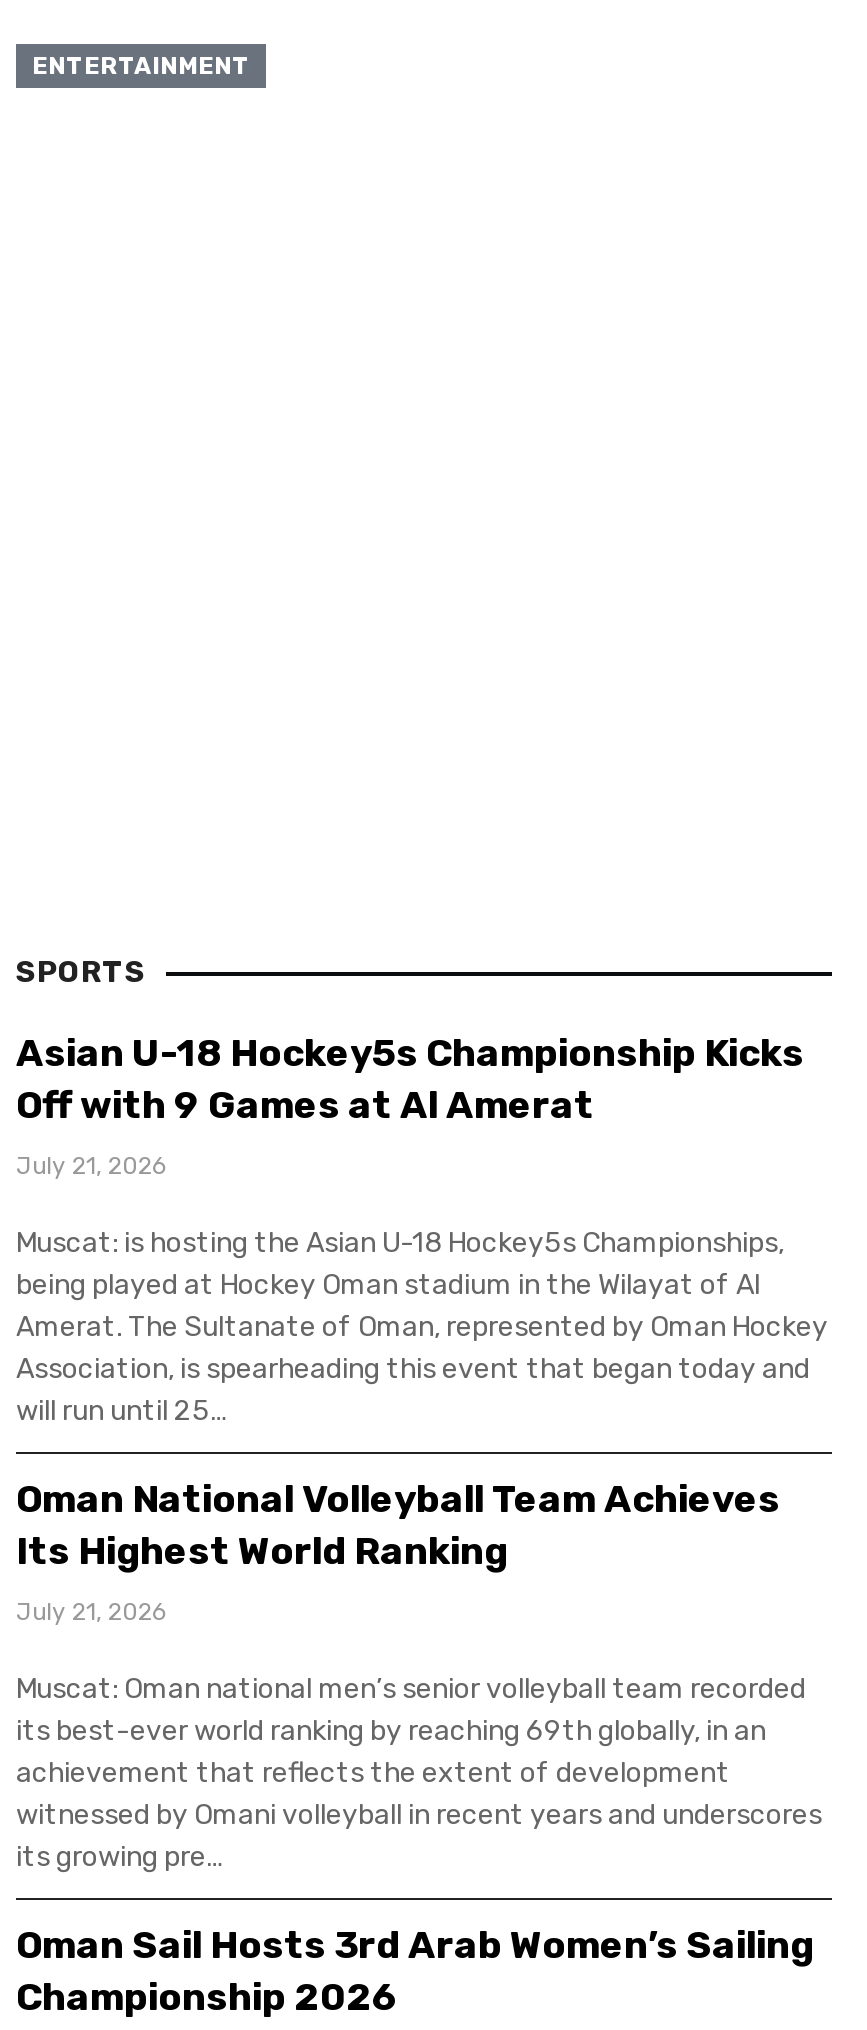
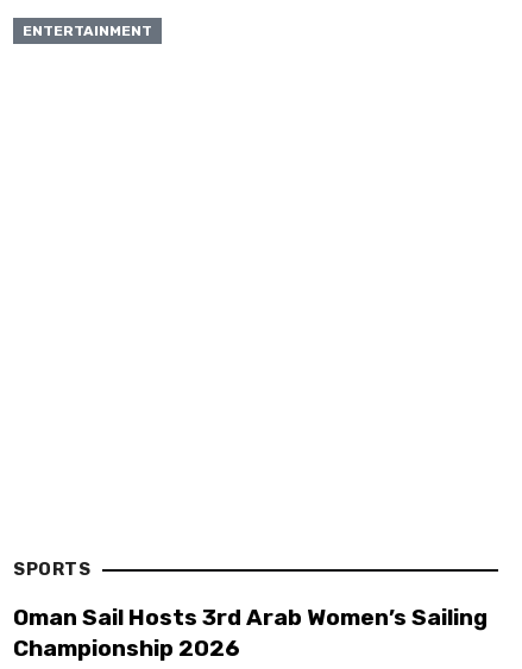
[16,1030,828,1874] Asian U-18 Hockey5s Championship Kicks | Off with 9 Games at Al Amerat | July 21, 2026 | Muscat: is hosting the Asian U-18 Hockey5s Championships, | being played at Hockey Oman stadium in the Wilayat of Al | Amerat. The Sultanate of Oman, represented by Oman Hockey | Association, is spearheading this event that began today and | will run until 25… | Oman National Volleyball Team Achieves | Its Highest World Ranking | July 21, 2026 | Muscat: Oman national men’s senior volleyball team recorded | its best-ever world ranking by reaching 69th globally, in an | achievement that reflects the extent of development | witnessed by Omani volleyball in recent years and underscores | its growing pre… -> none

